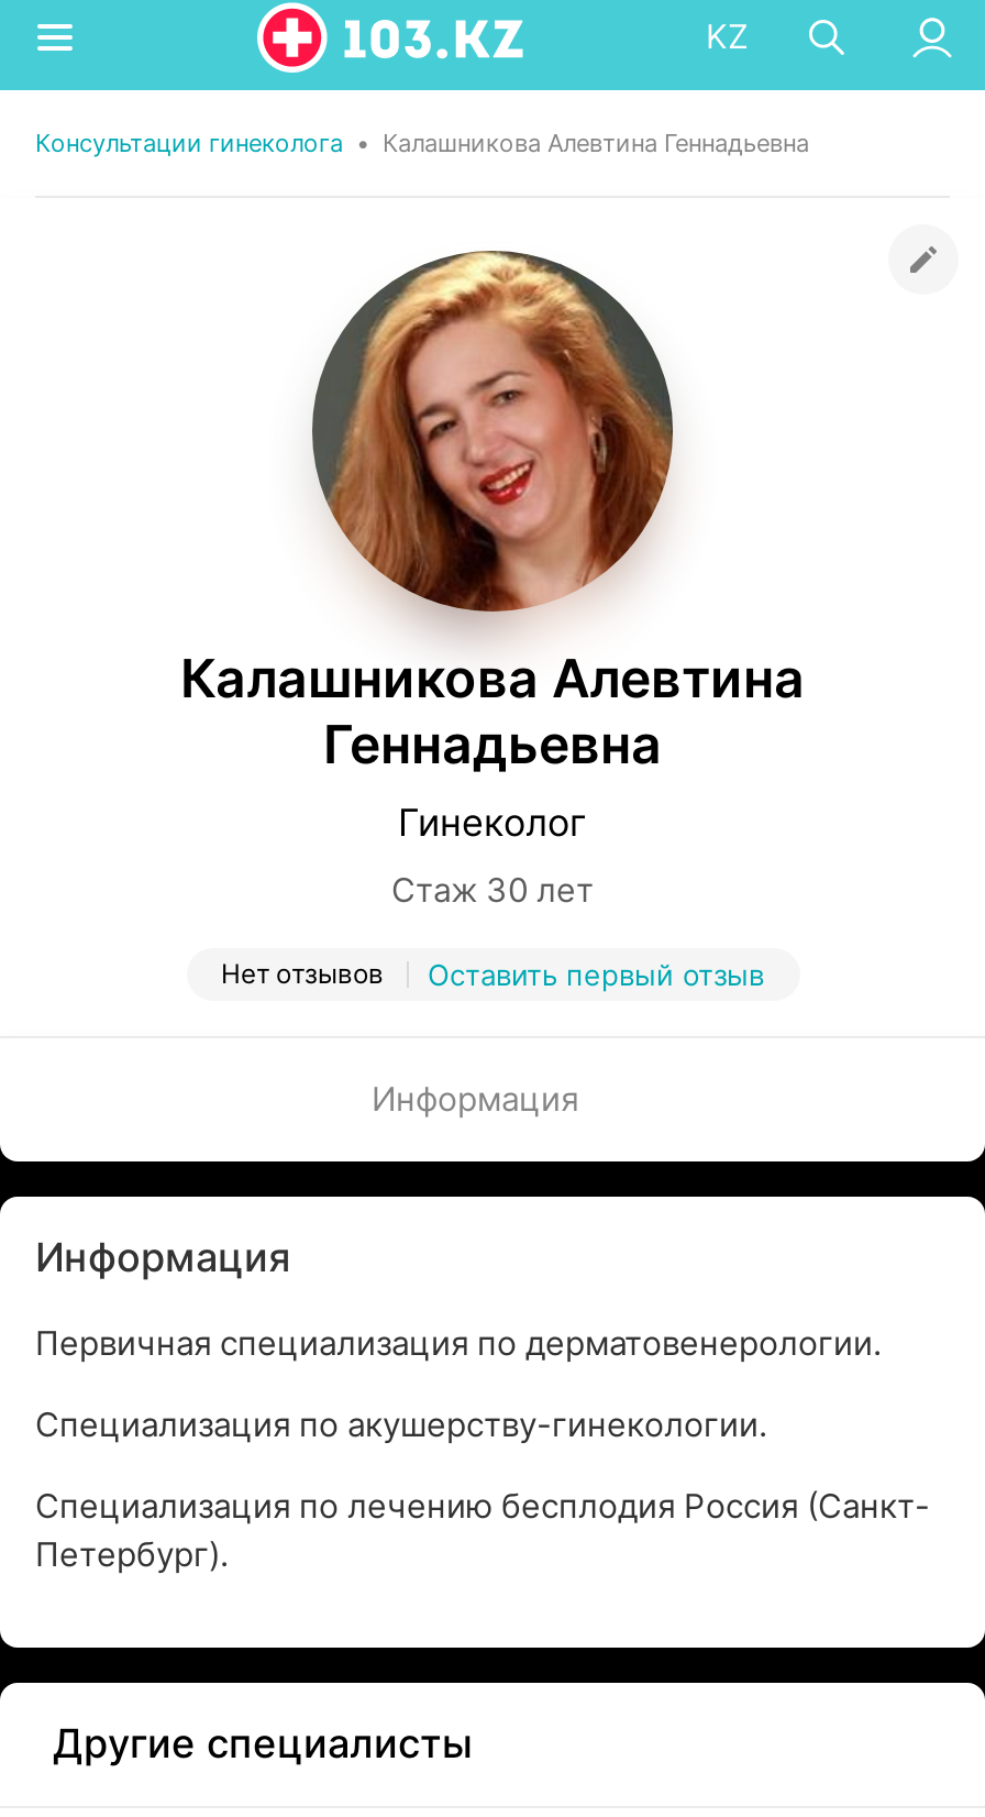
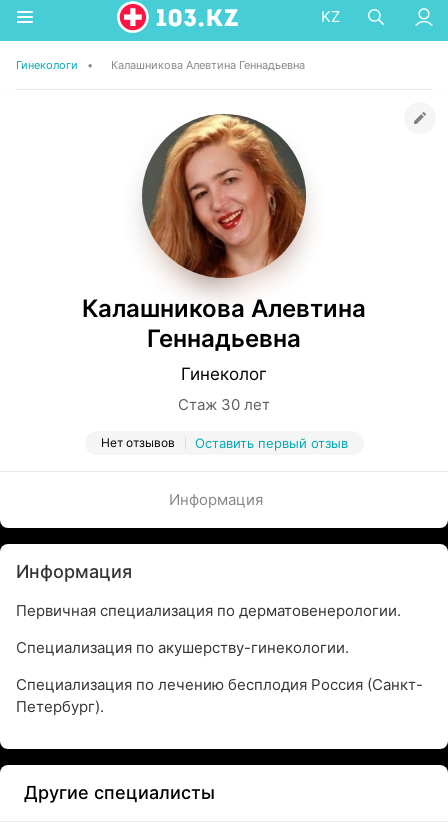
[35,128,809,158] Консультации гинеколога • Калашникова Алевтина Геннадьевна -> [16,58,305,72] Гинекологи • | Калашникова Алевтина Геннадьевна

